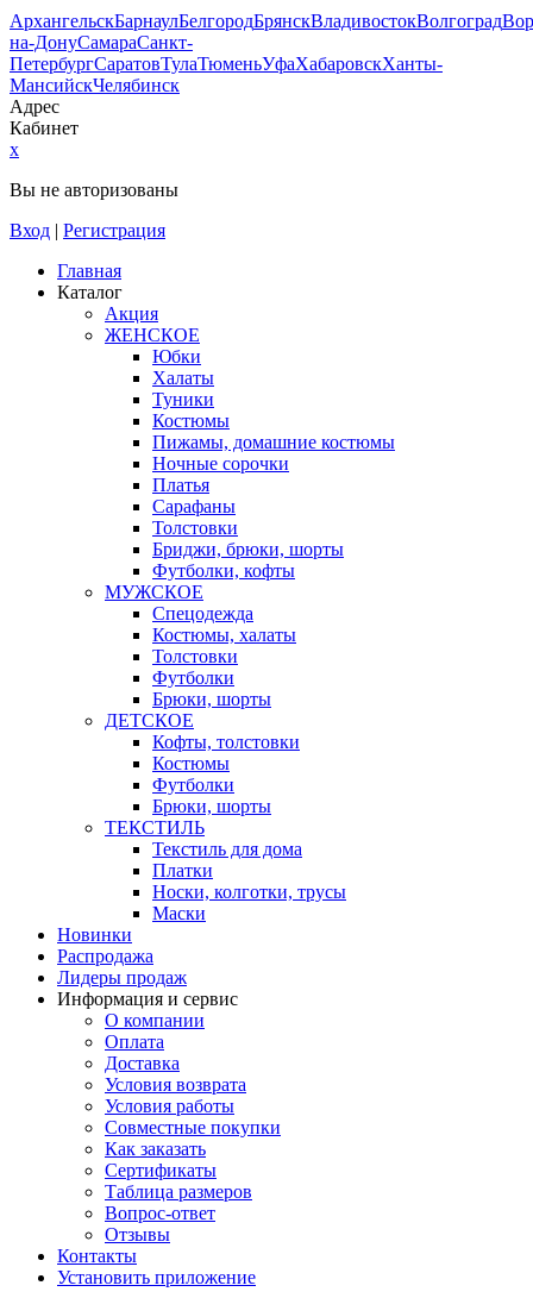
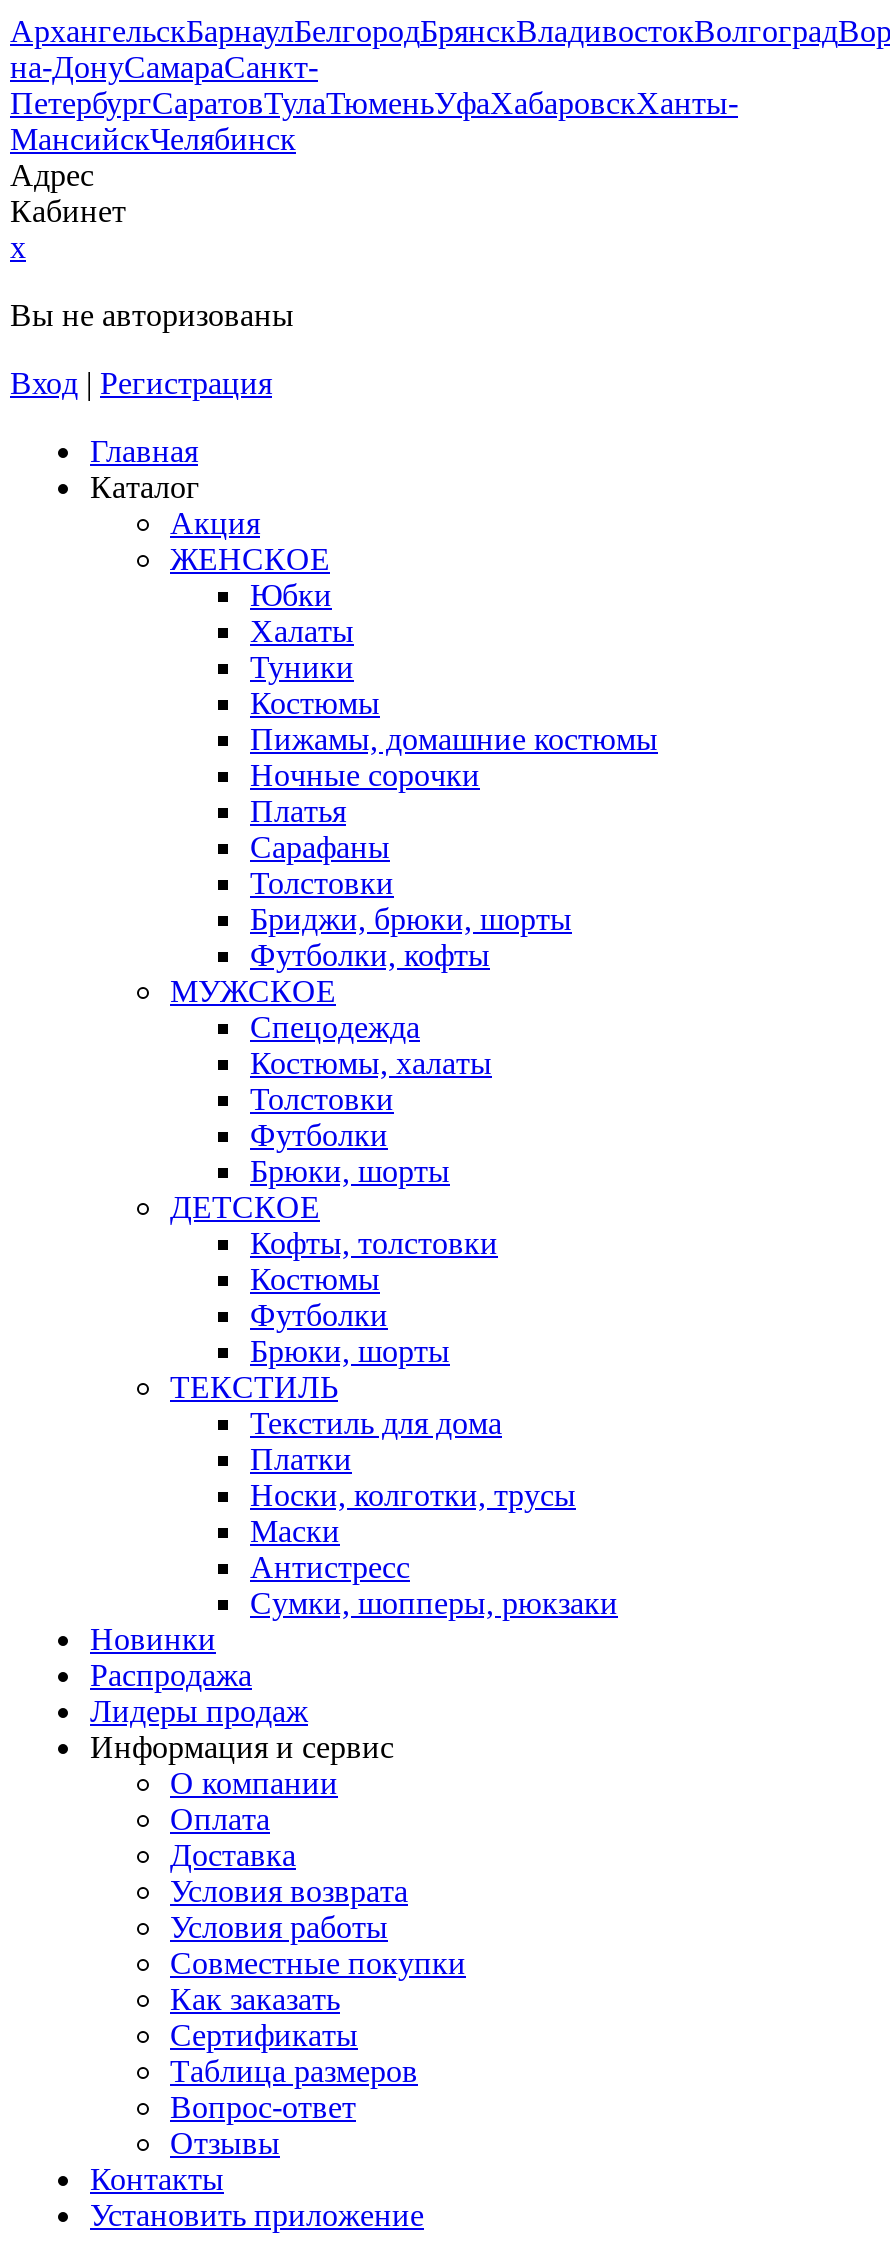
none -> [250,1550,618,1620] Антистресс | Сумки, шопперы, рюкзаки

